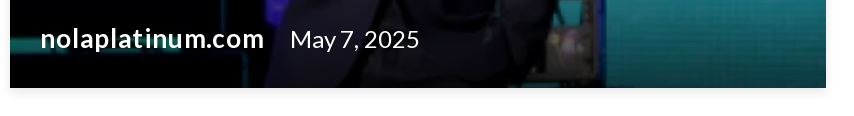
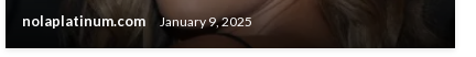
[40,22,420,54] nolaplatinum.com May 7, 2025 -> [22,12,252,30] nolaplatinum.com January 9, 2025

